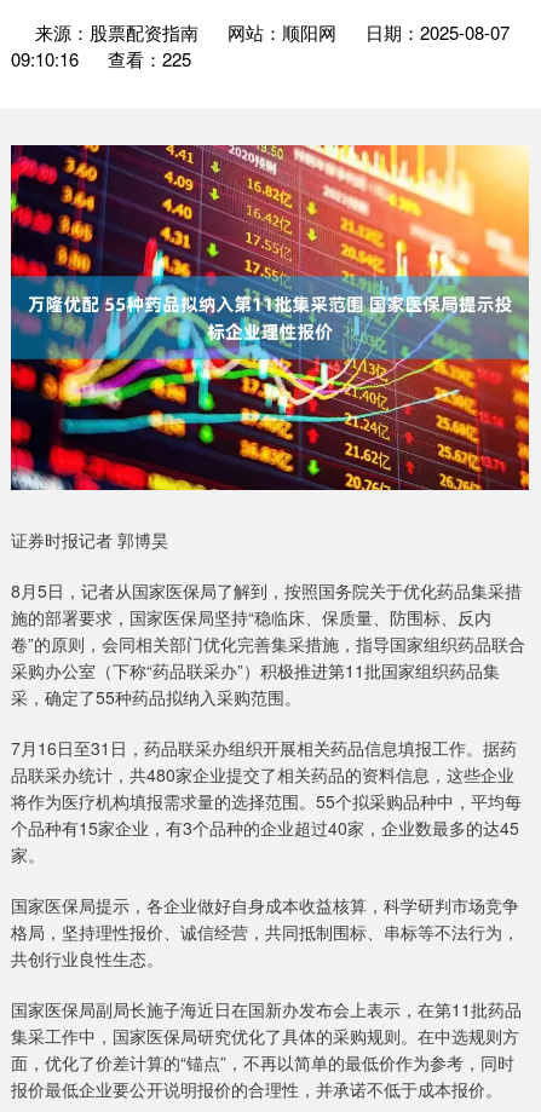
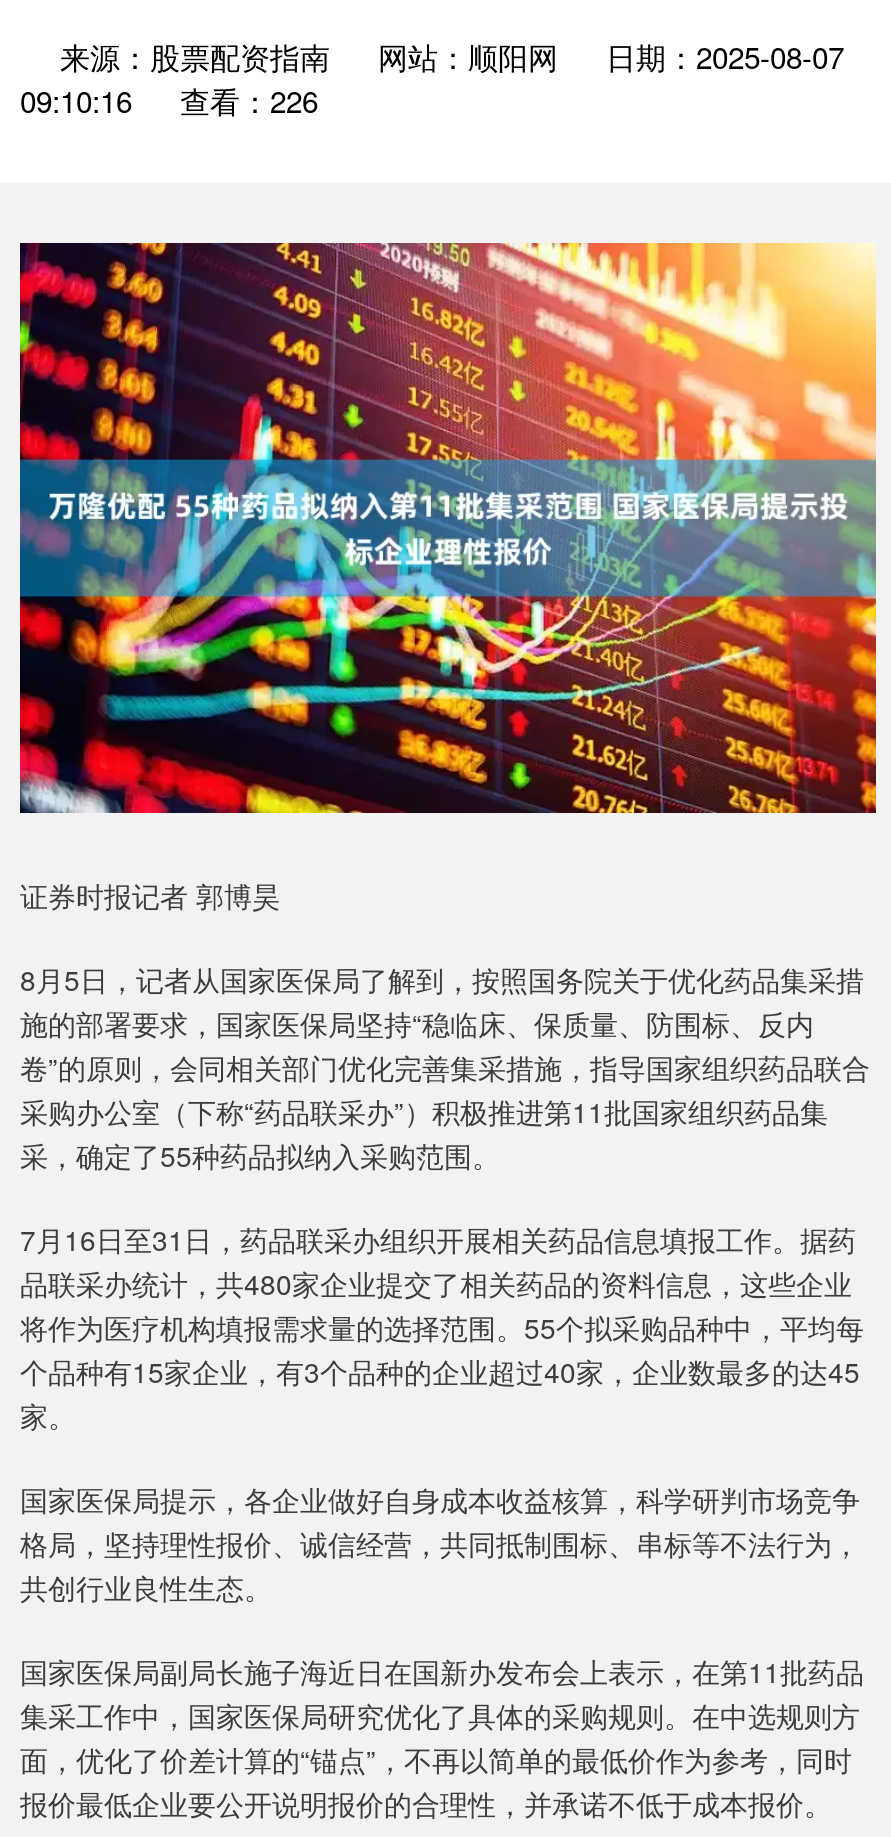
[11,46,191,71] 09:10:16 查看：225 -> [20,79,318,121] 09:10:16 查看：226

